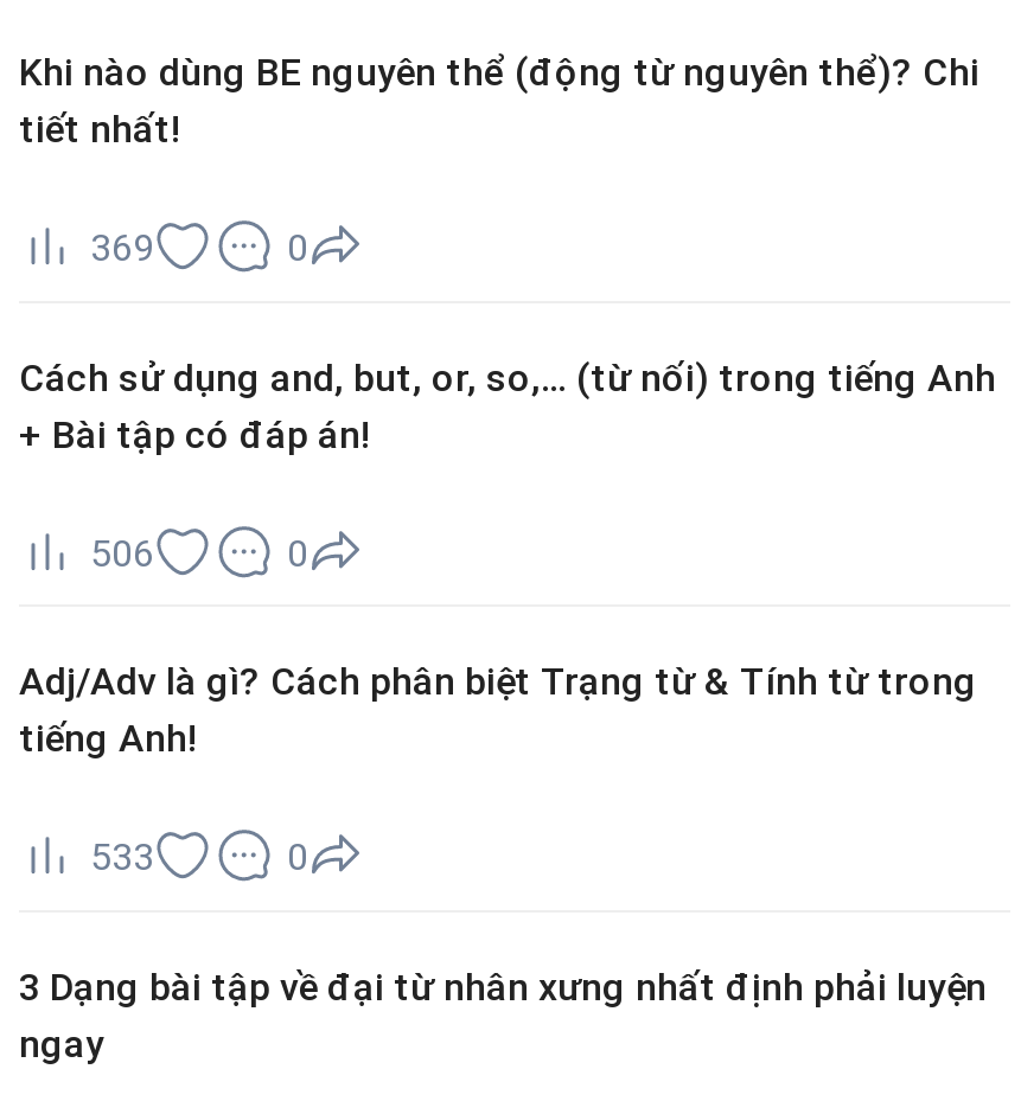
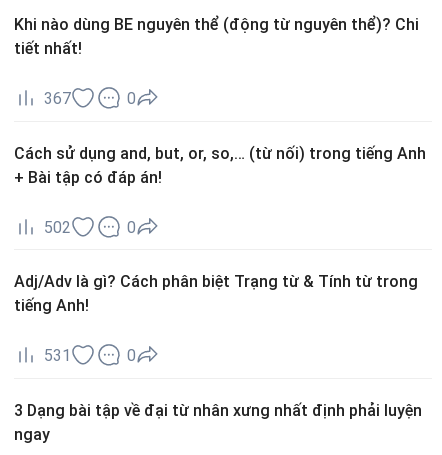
[81,226,154,271] 369 -> [40,89,71,108] 367
[81,531,154,576] 506 -> [40,218,71,237] 502
[81,835,154,881] 533 -> [40,346,71,365] 531

